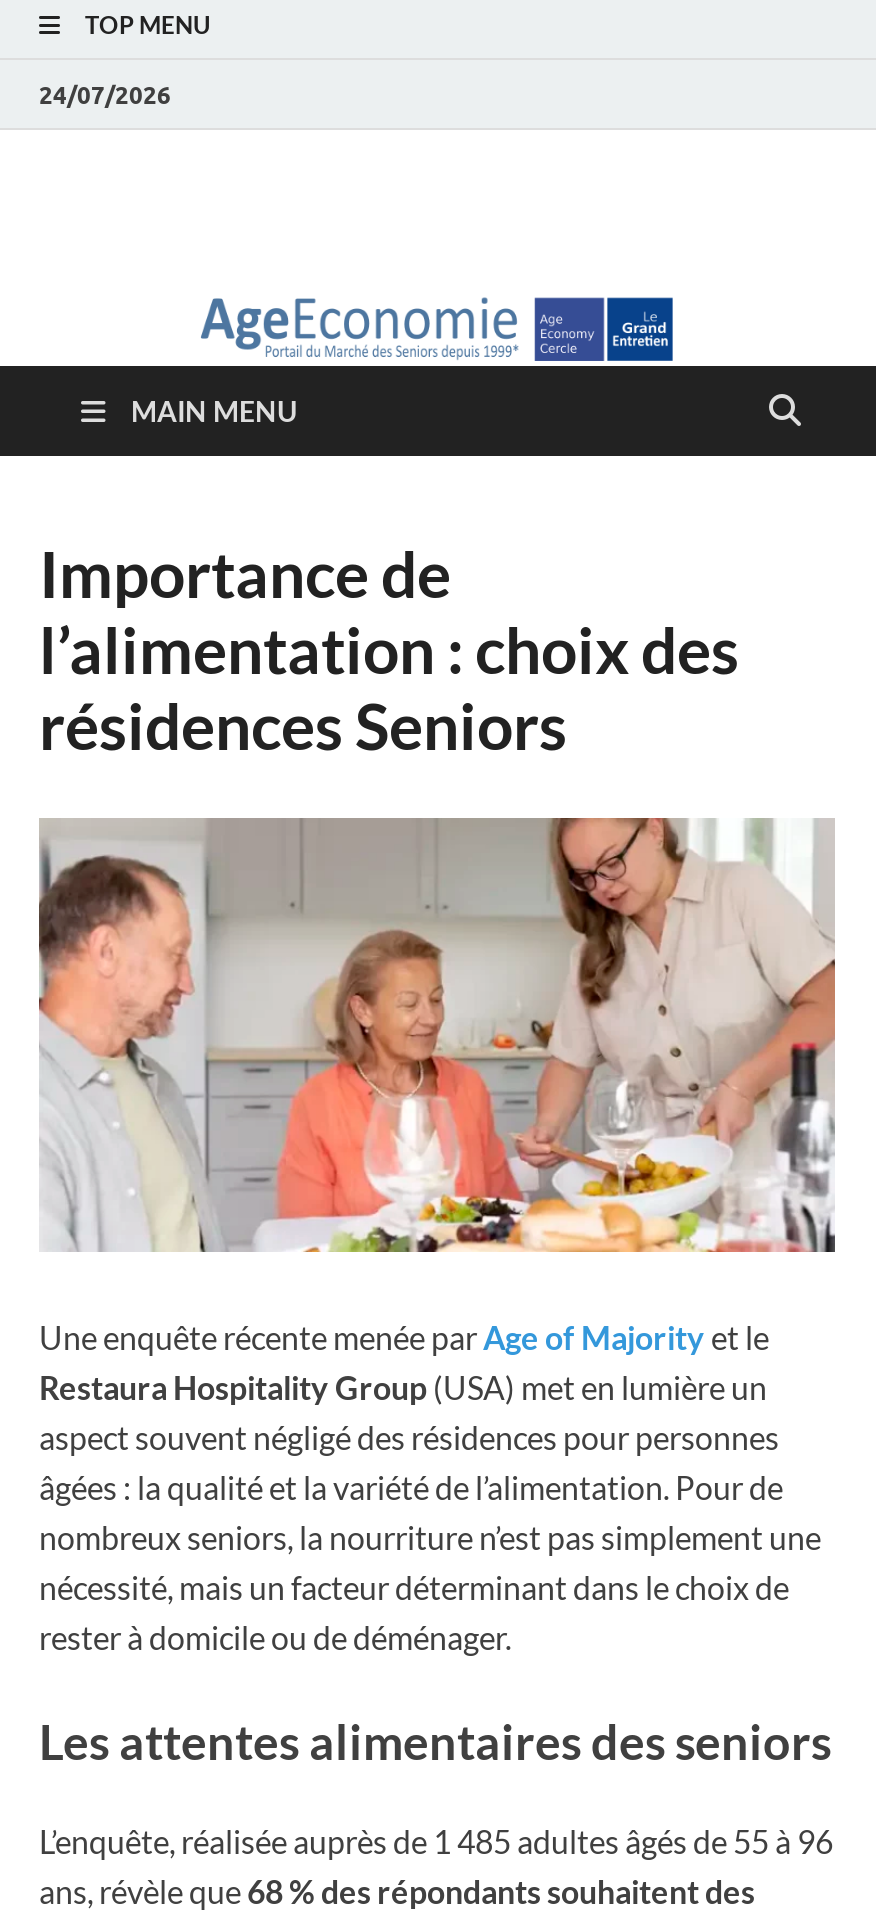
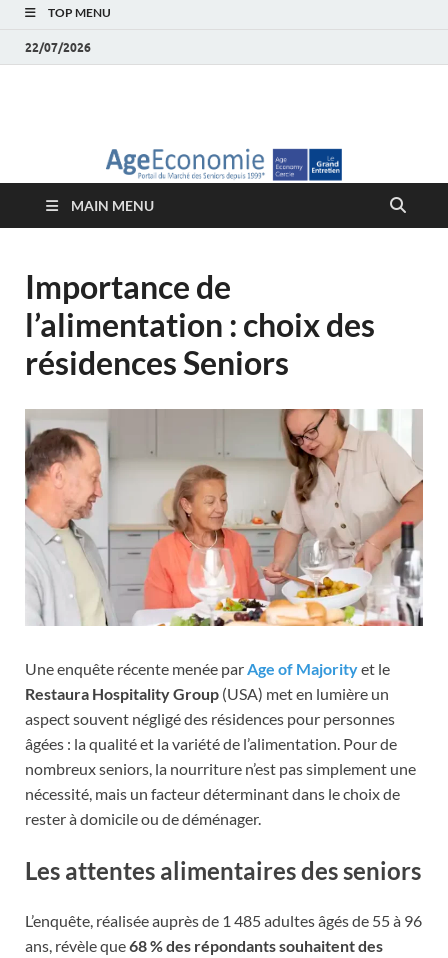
[39,79,171,109] 24/07/2026 -> [25,39,91,54] 22/07/2026

